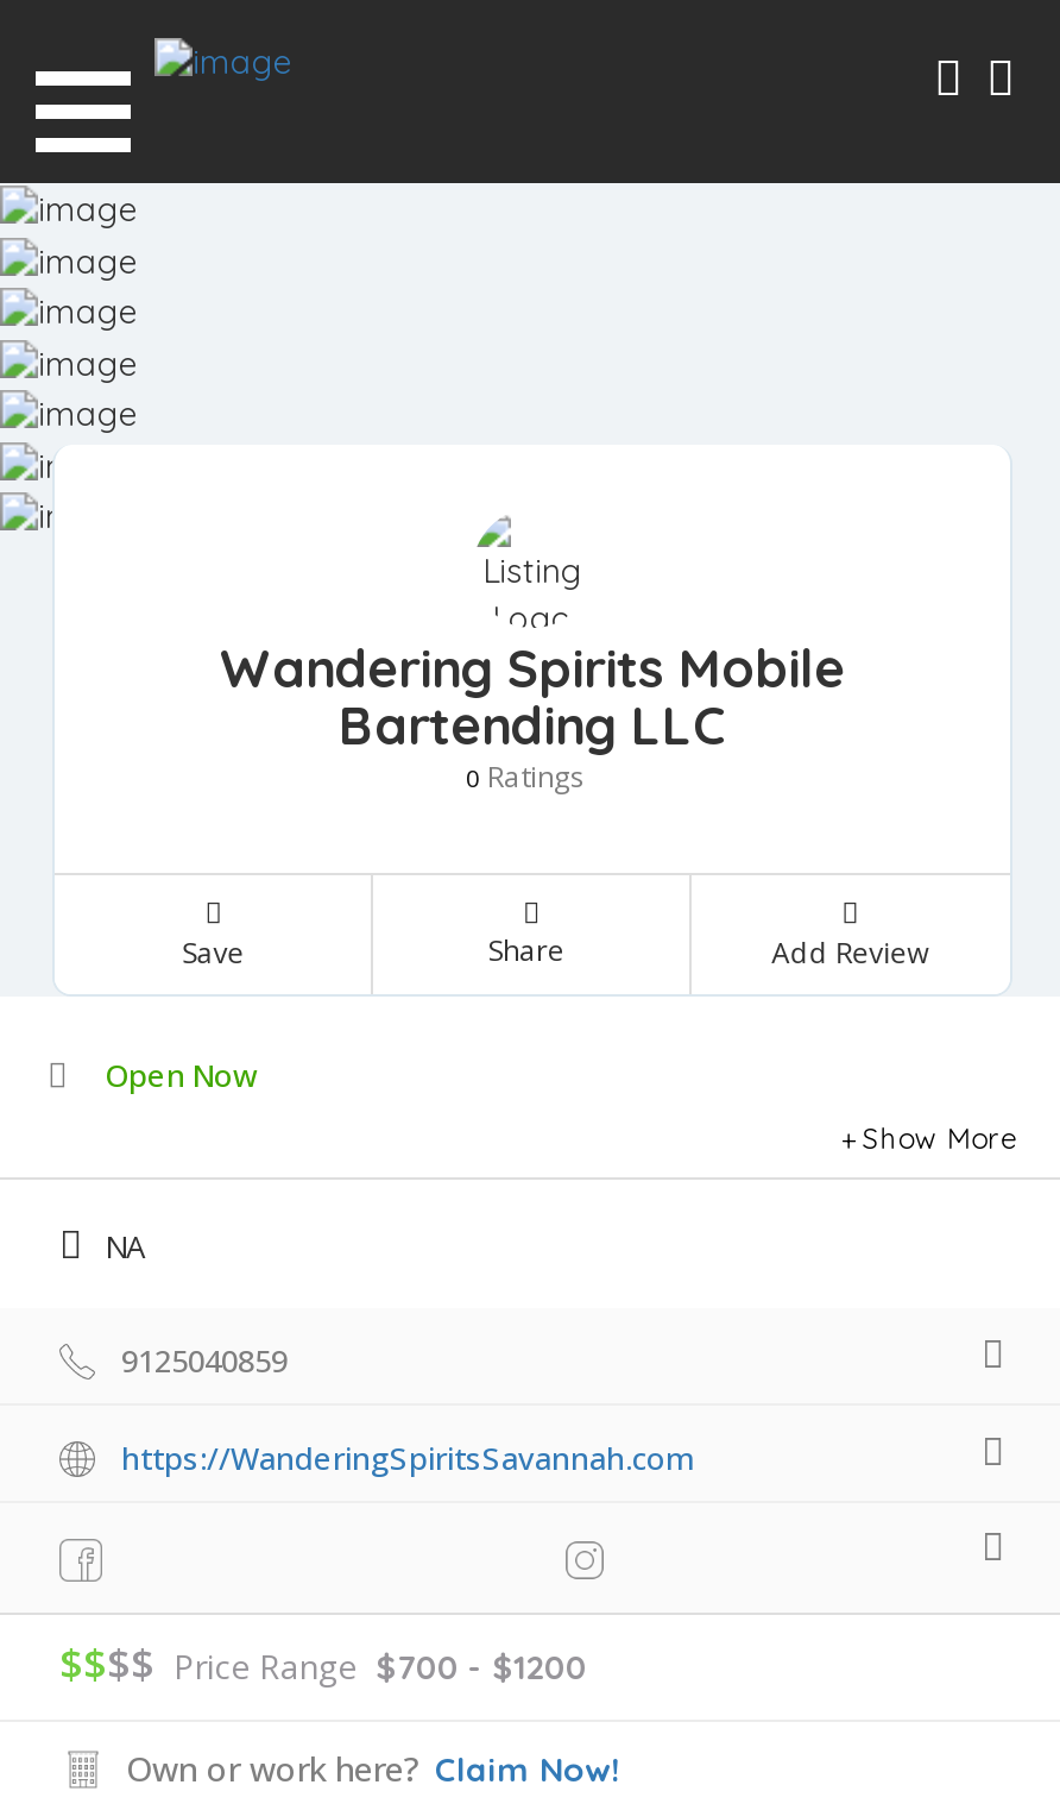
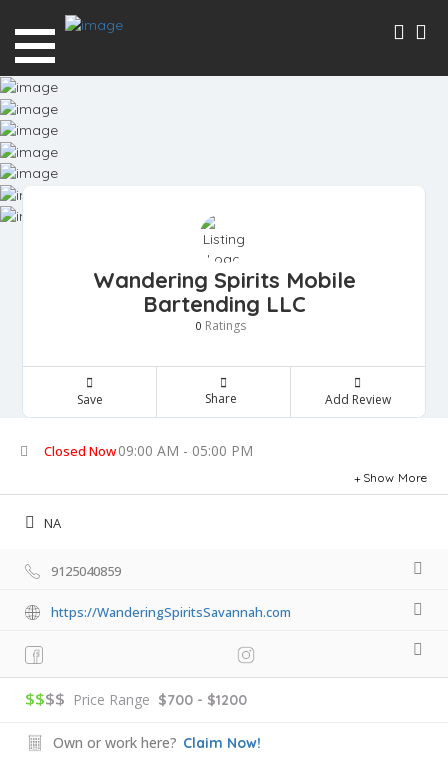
[105,1055,257,1097] Open Now -> [44,441,253,460] Closed Now 09:00 AM - 05:00 PM

